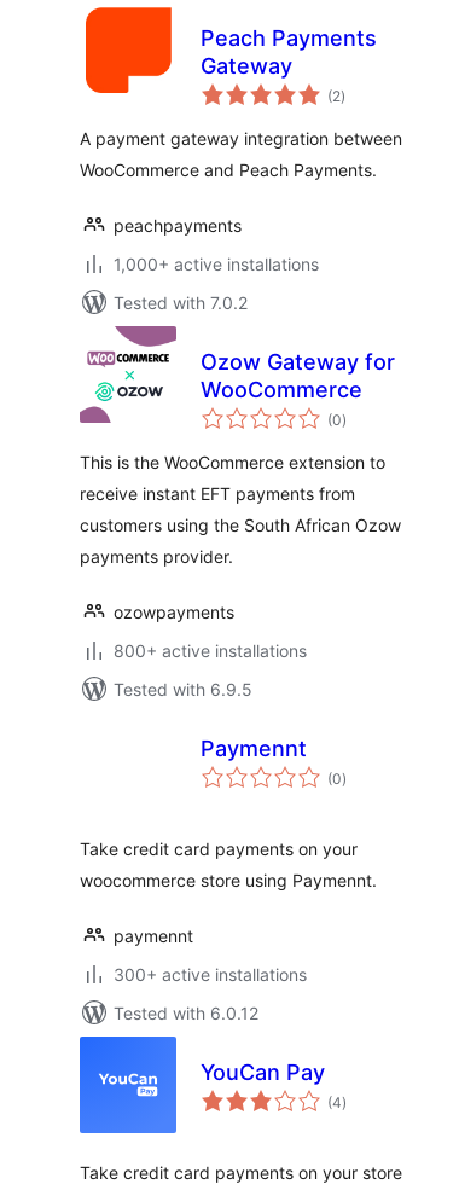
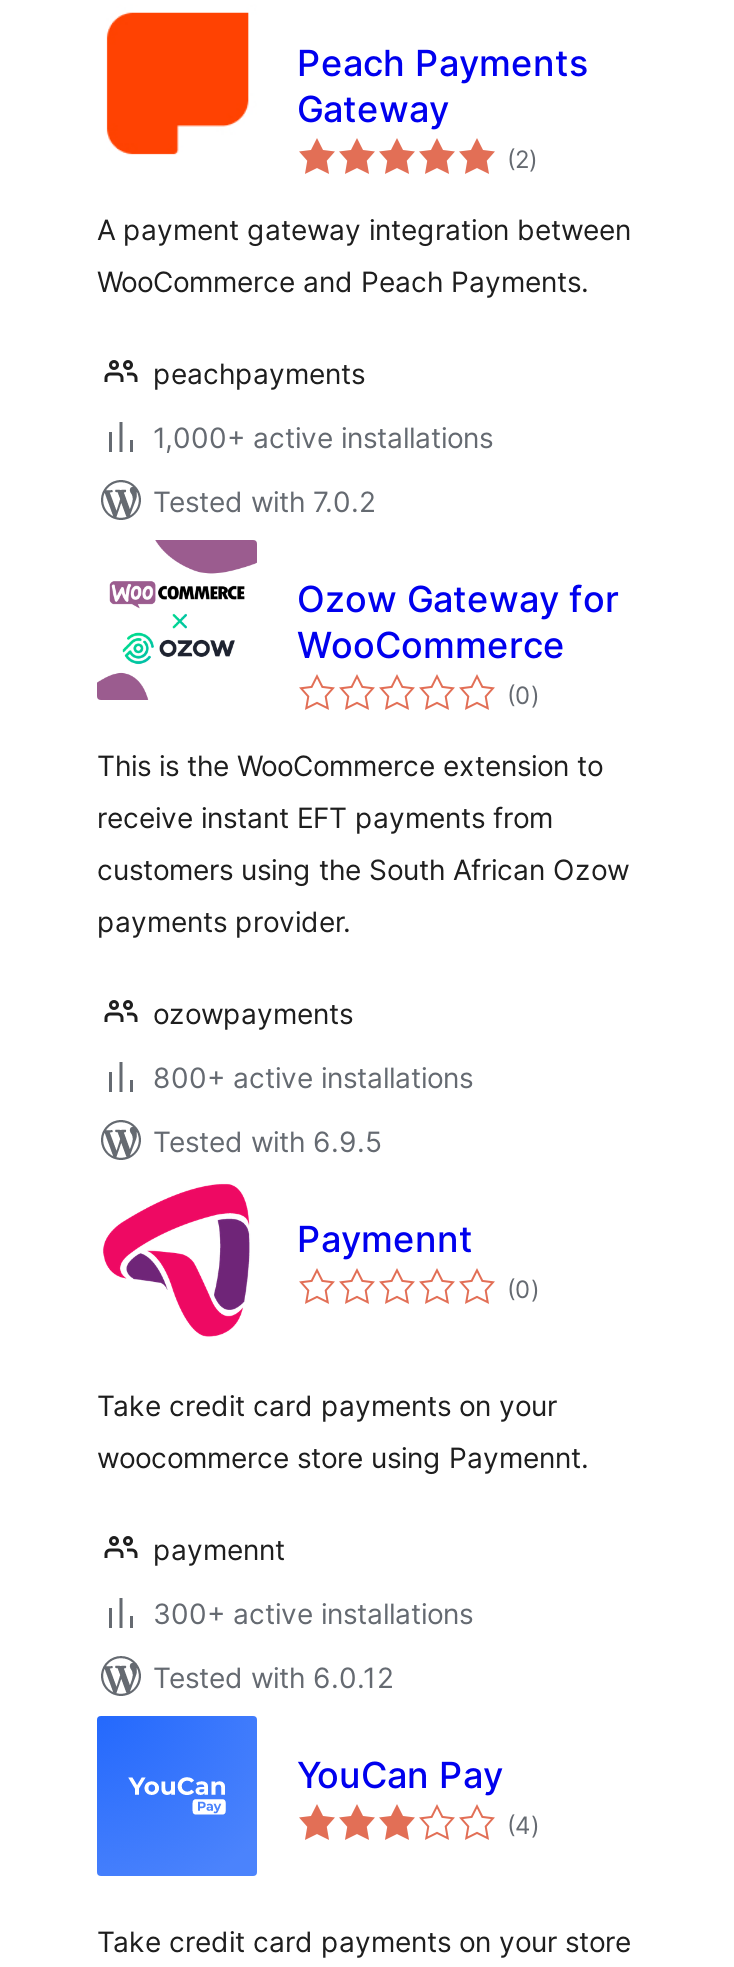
none -> [101,1182,251,1338] [image]

